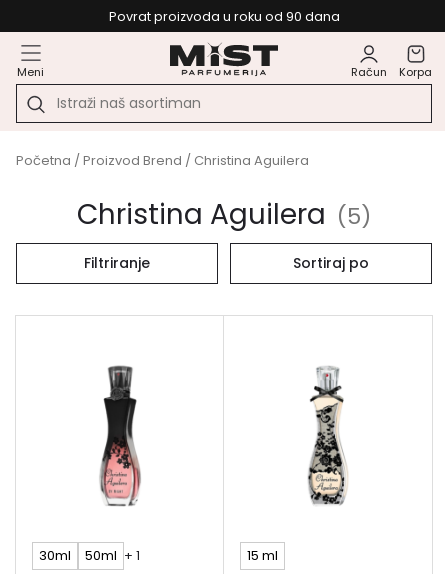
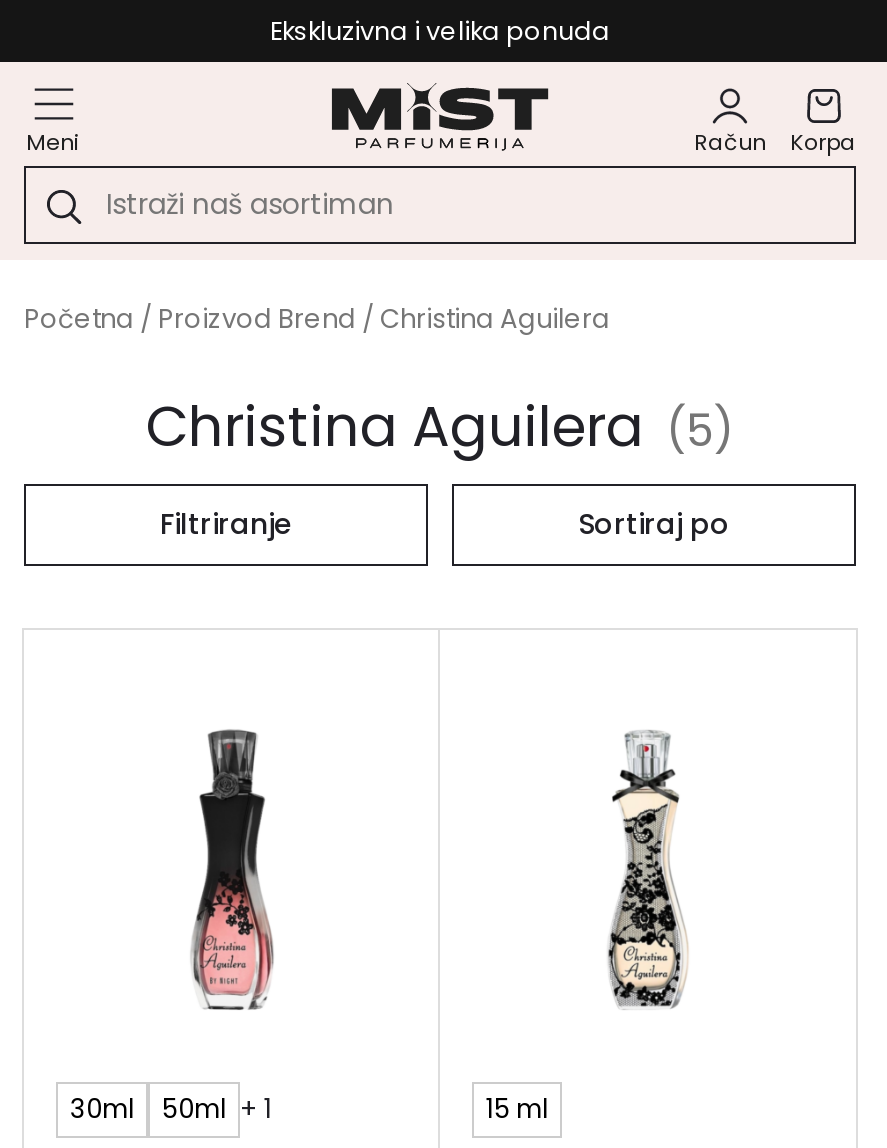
[108,8,339,25] Povrat proizvoda u roku od 90 dana -> [270,14,610,48] Ekskluzivna i velika ponuda

